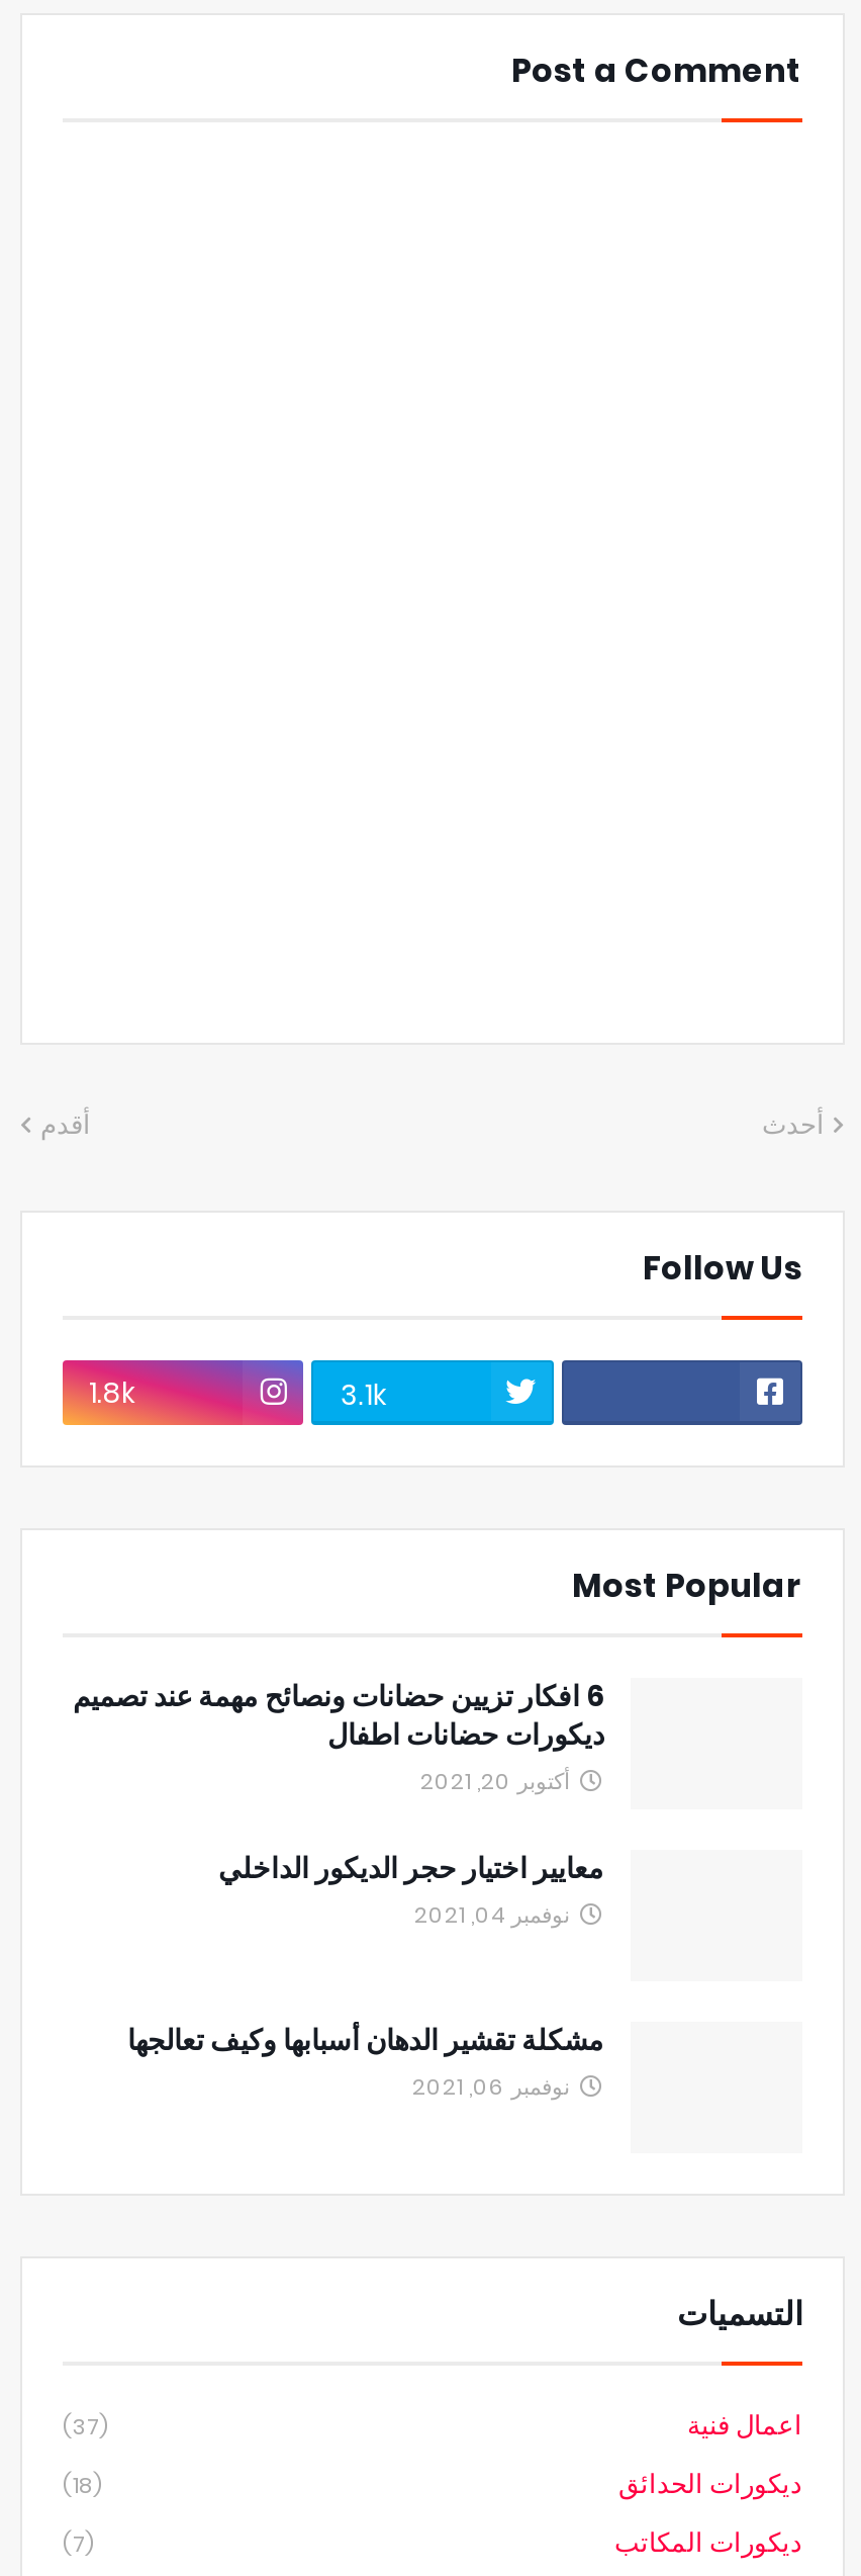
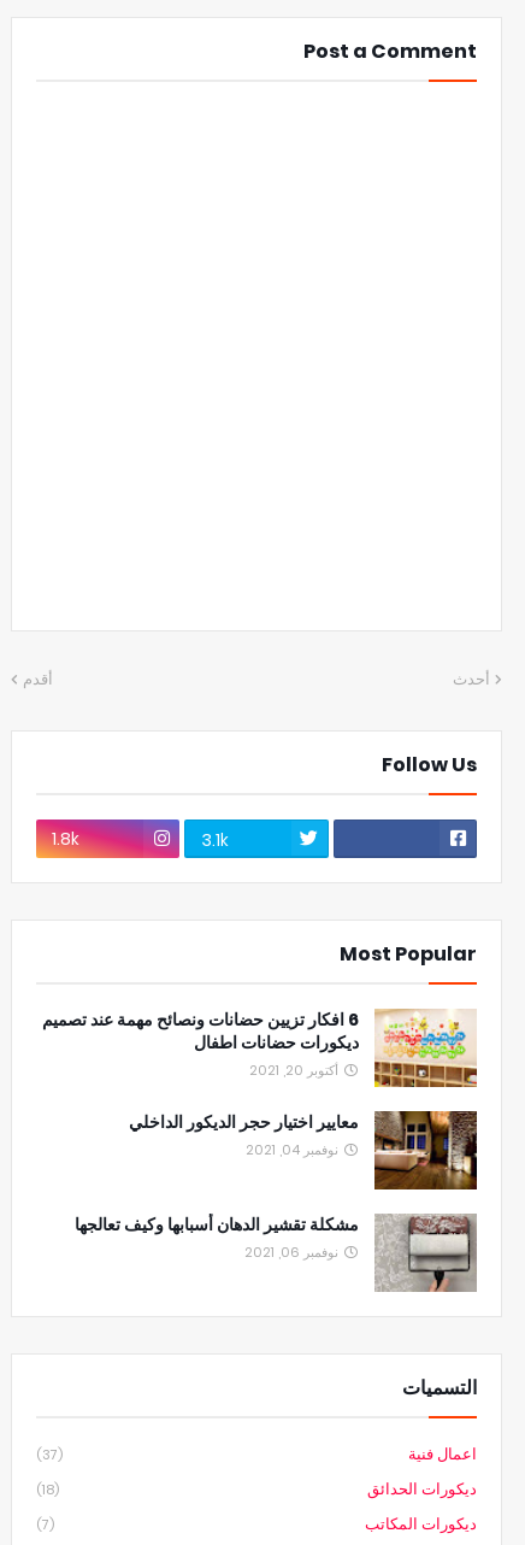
none -> [373,1008,478,1088] [image]
none -> [373,1110,478,1191] [image]
none -> [374,1214,478,1293] [image]

